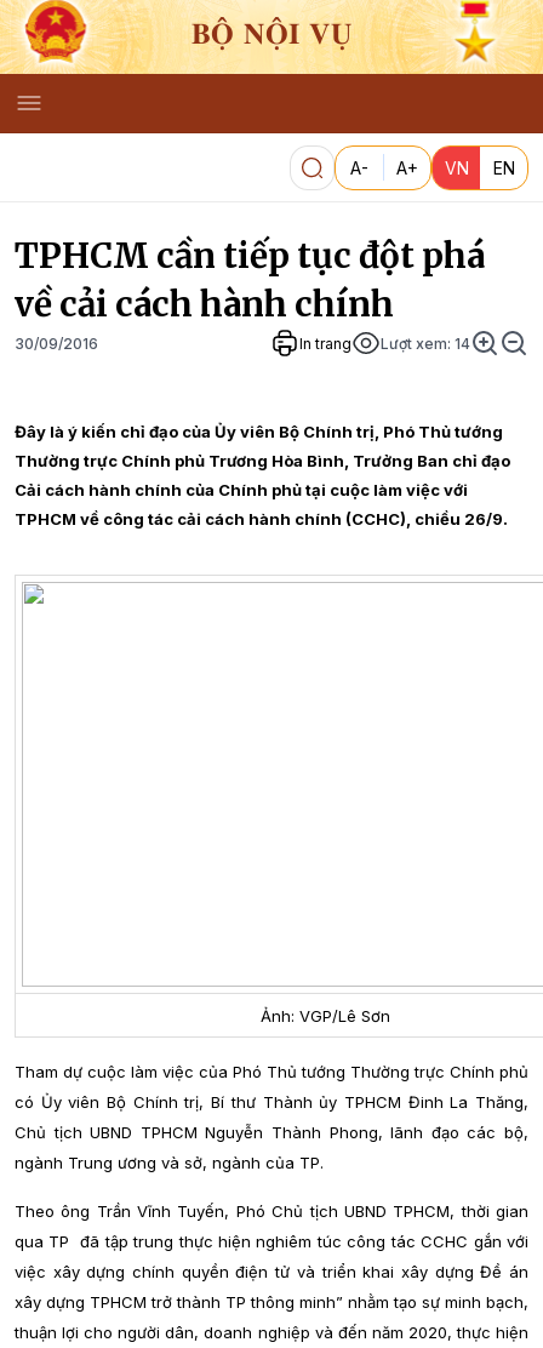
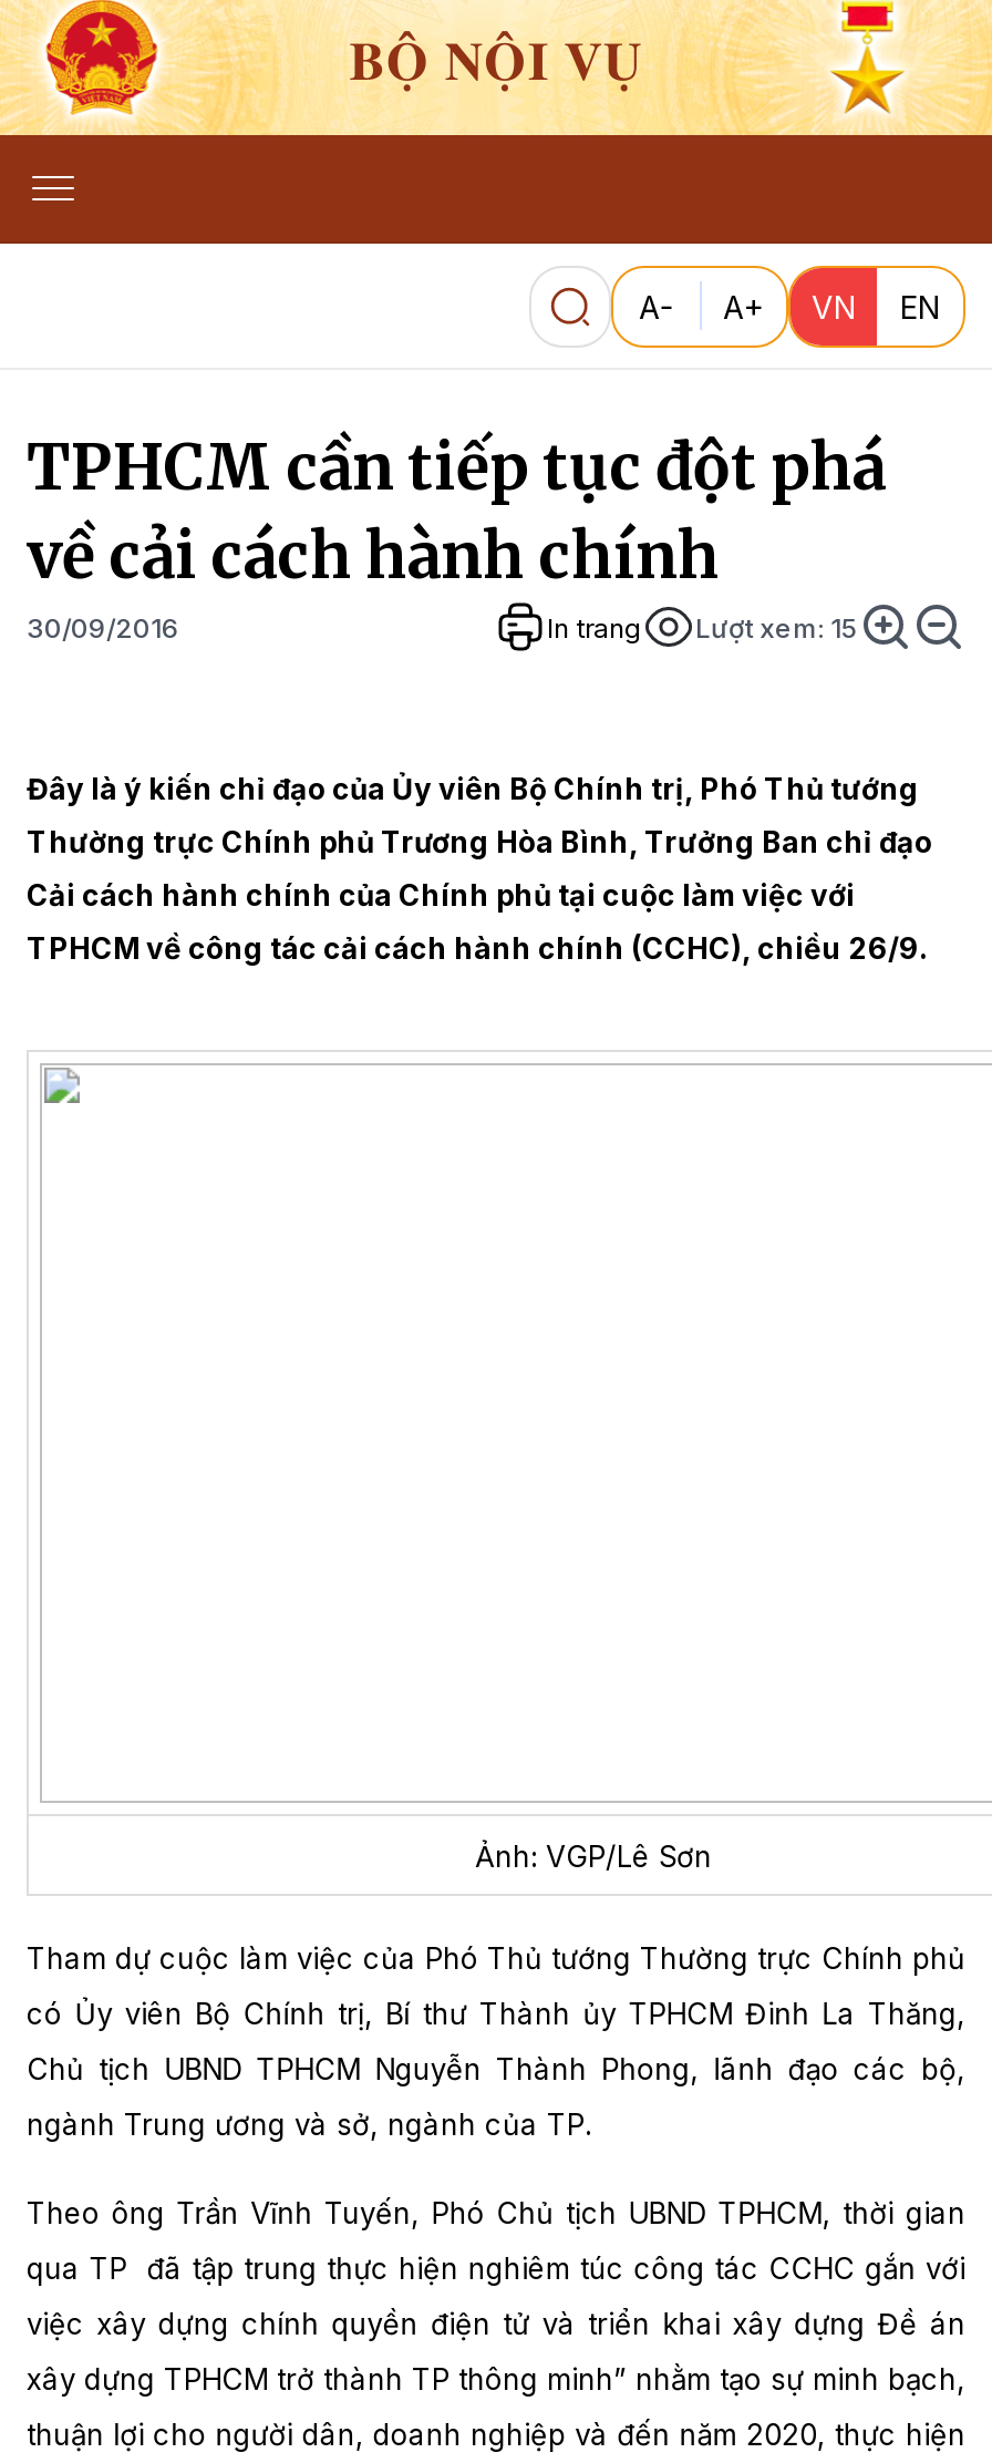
[299,334,470,352] In trang Lượt xem: 14 -> [547,610,859,643] In trang Lượt xem: 15

